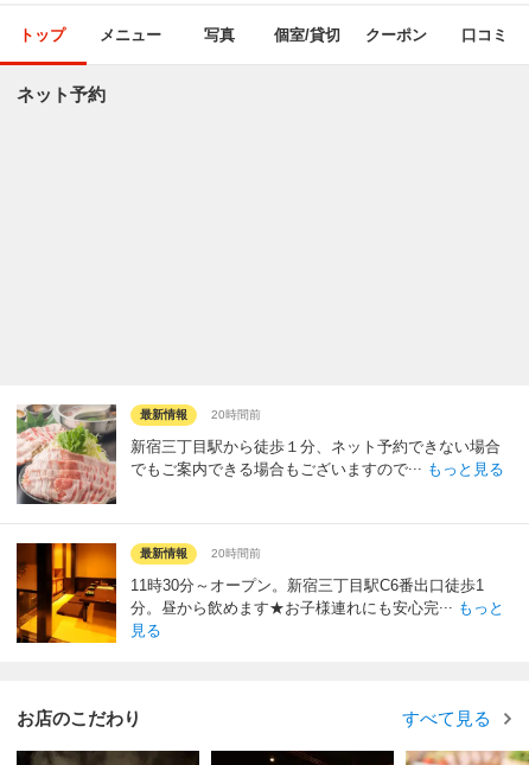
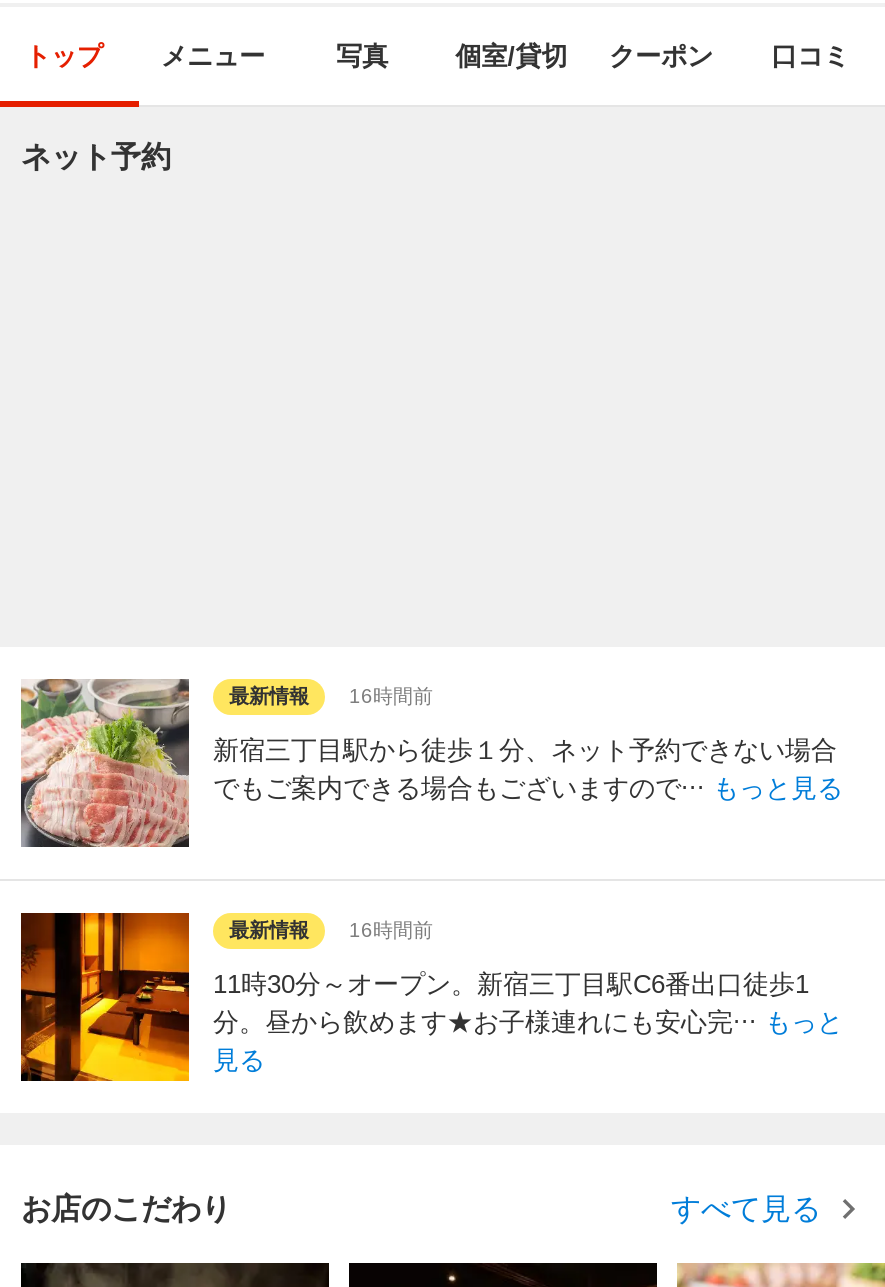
[140,408,261,421] 最新情報 20時間前 -> [229,685,433,707] 最新情報 16時間前
[140,547,261,560] 最新情報 20時間前 -> [229,919,433,941] 最新情報 16時間前

